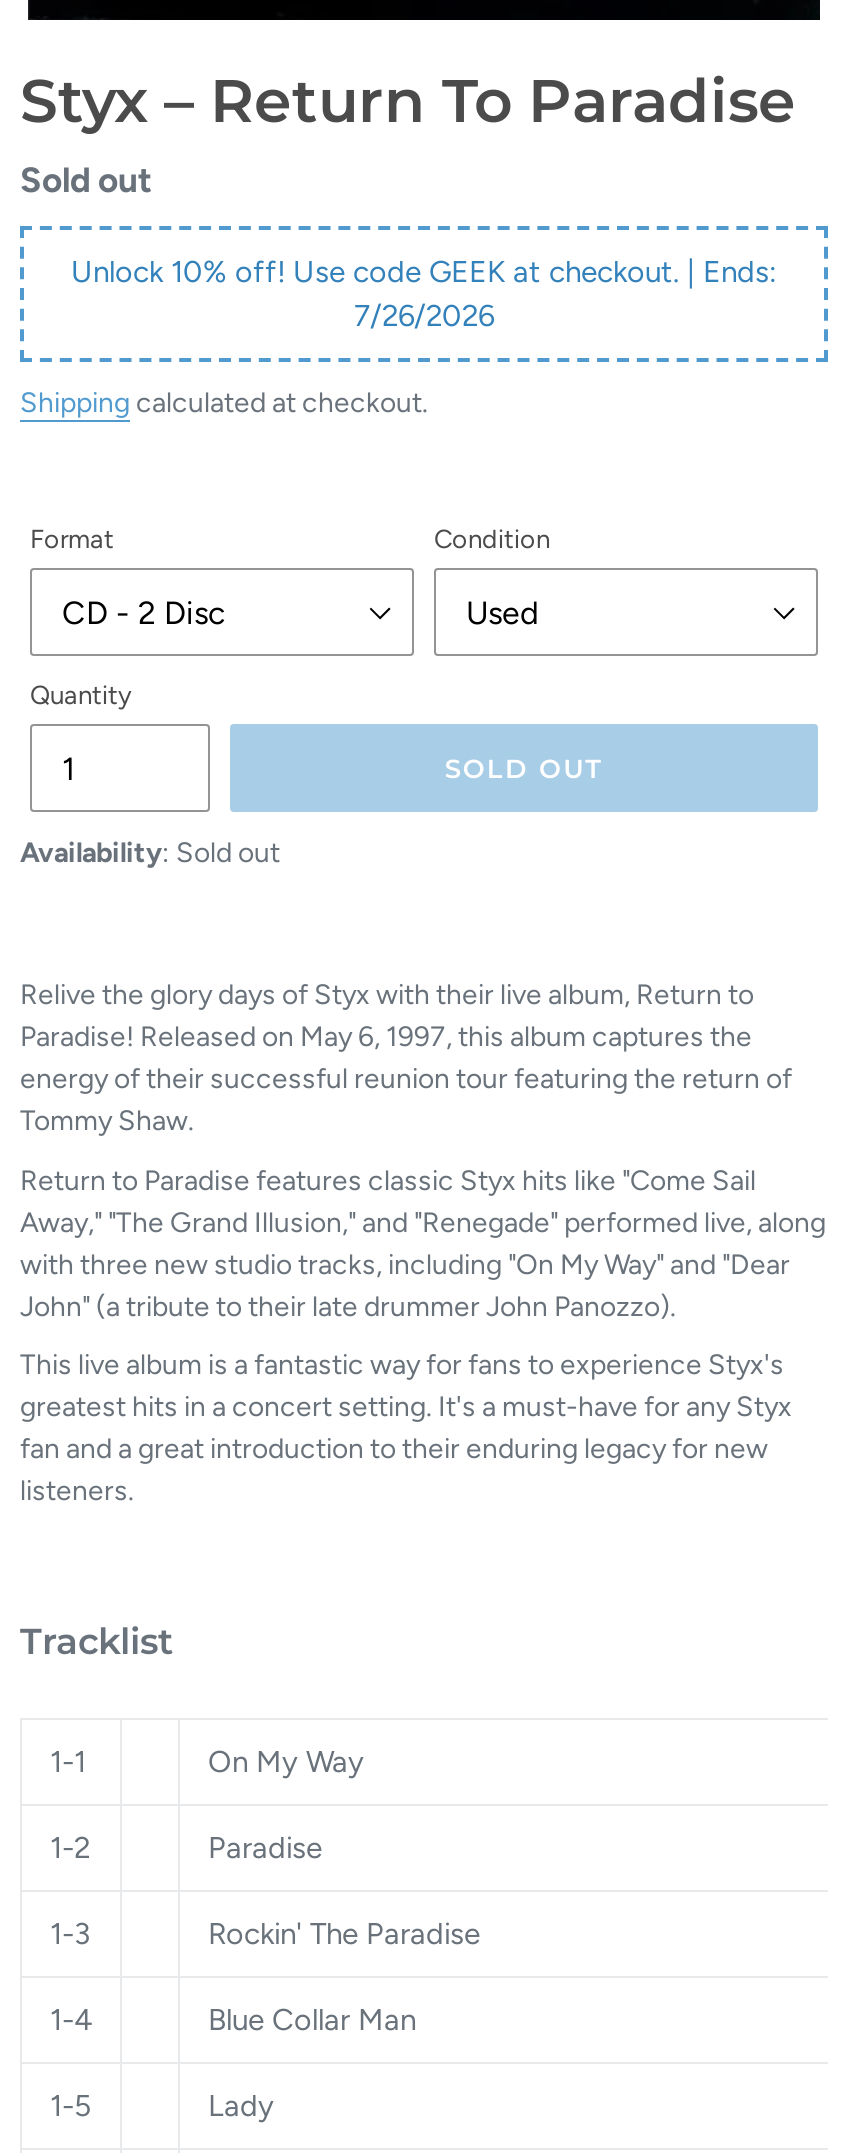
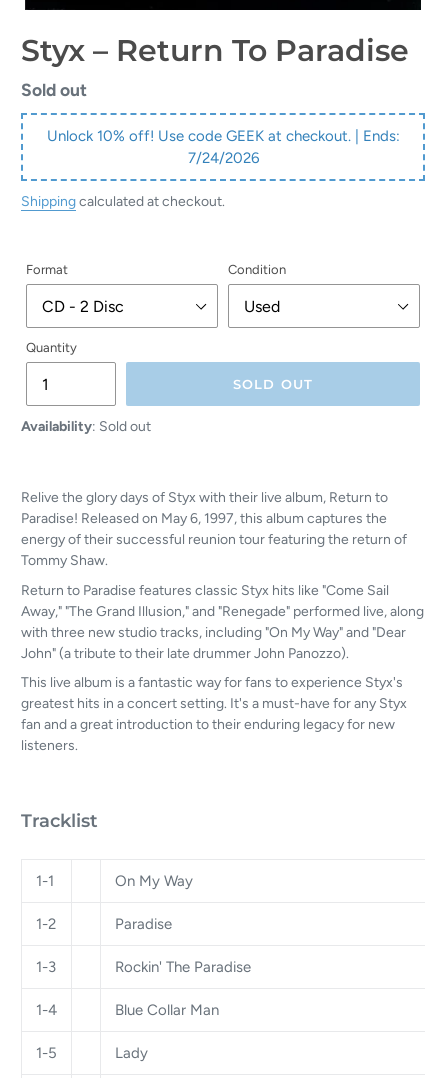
[354,299,494,335] 7/26/2026 -> [187,149,258,167] 7/24/2026

